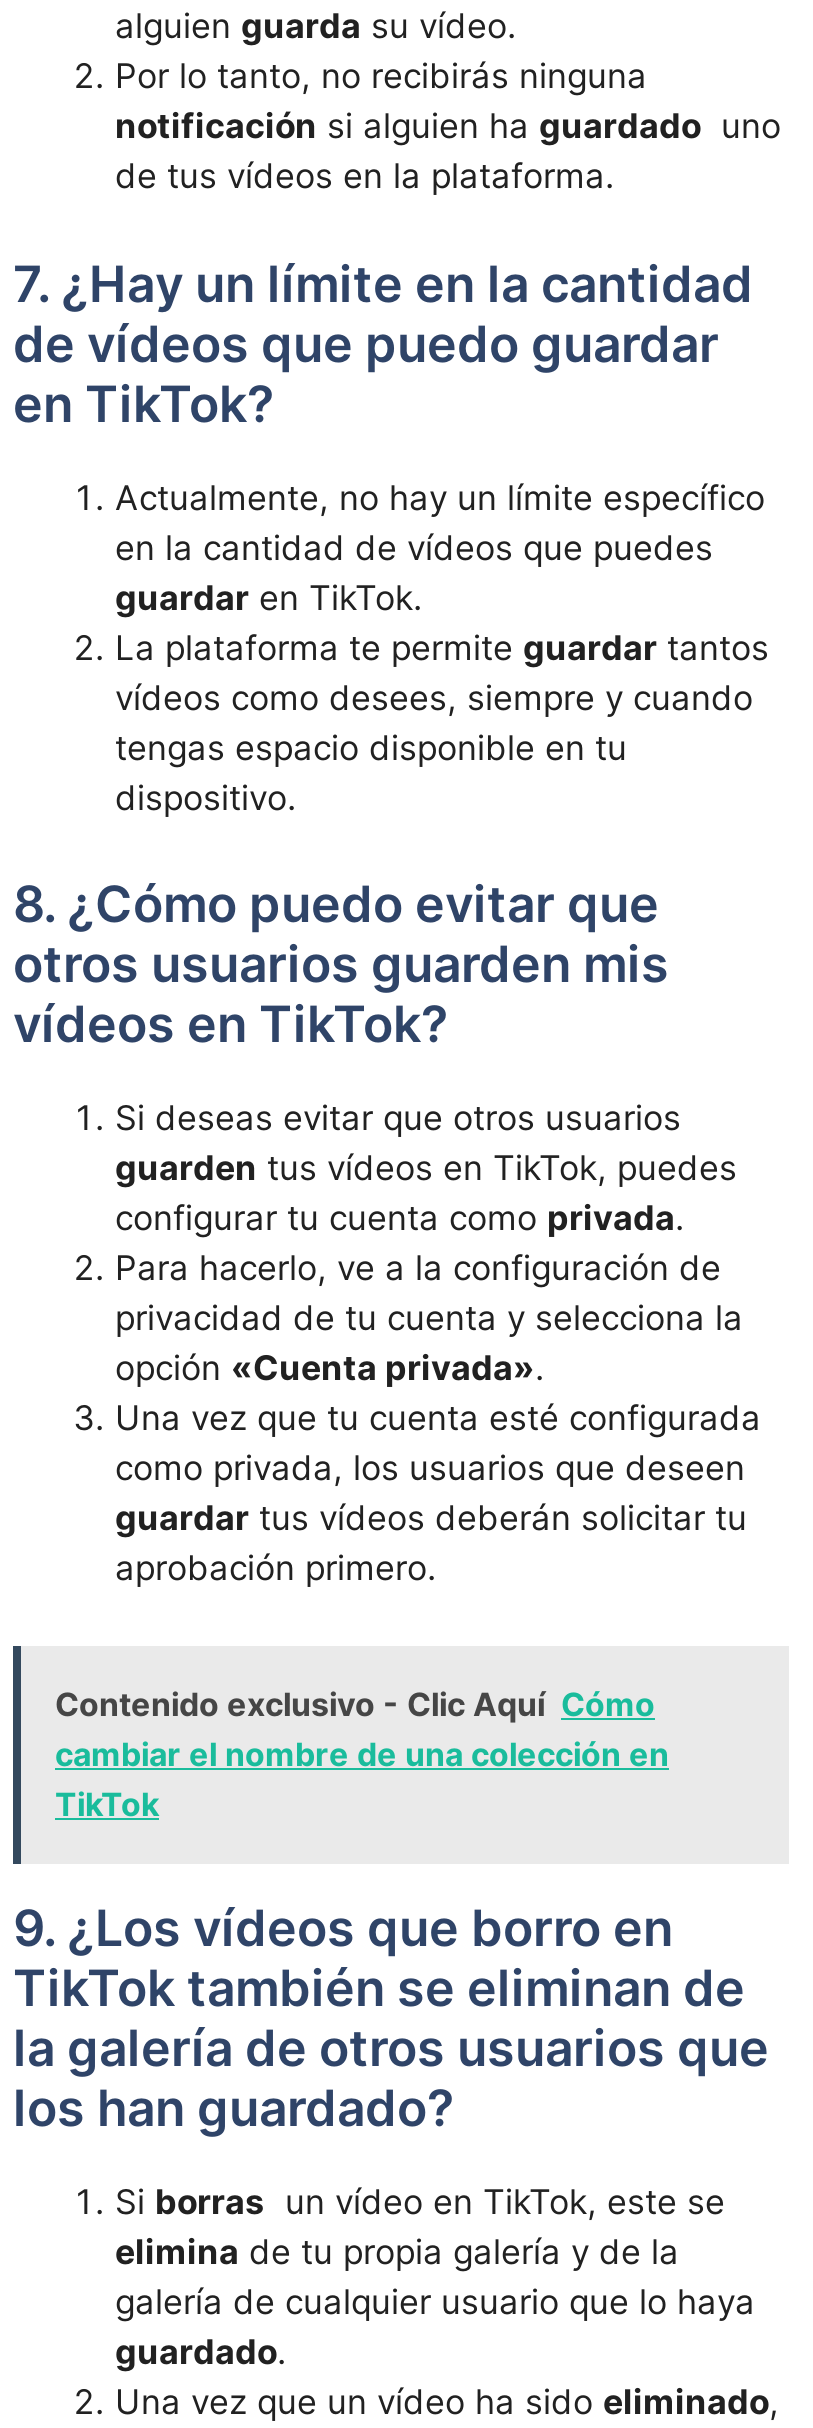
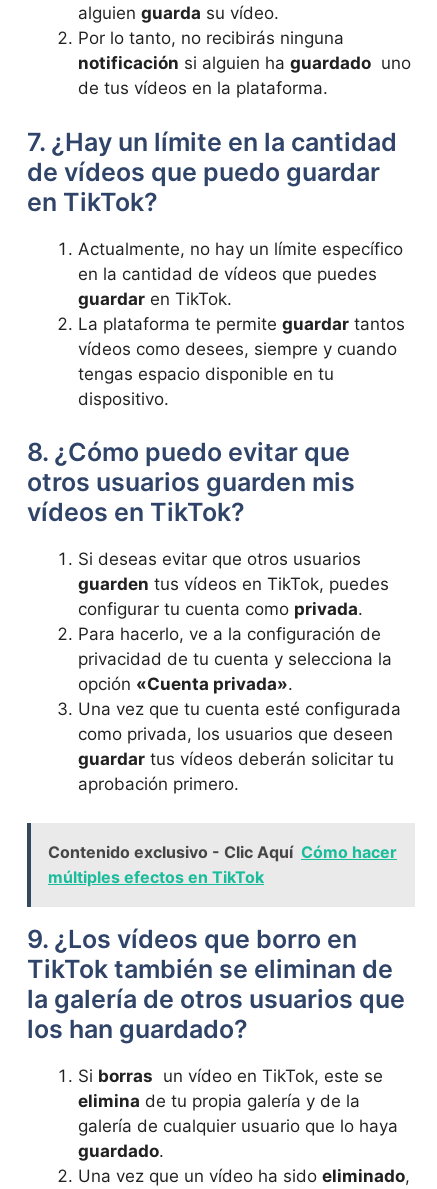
[55,1683,669,1823] Contenido exclusivo - Clic Aquí Cómo | cambiar el nombre de una colección en | TikTok -> [48,841,397,886] Contenido exclusivo - Clic Aquí Cómo hacer | múltiples efectos en TikTok

